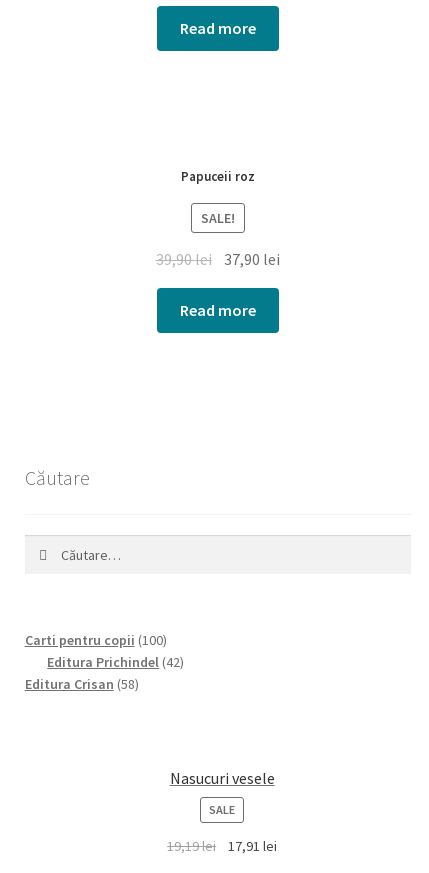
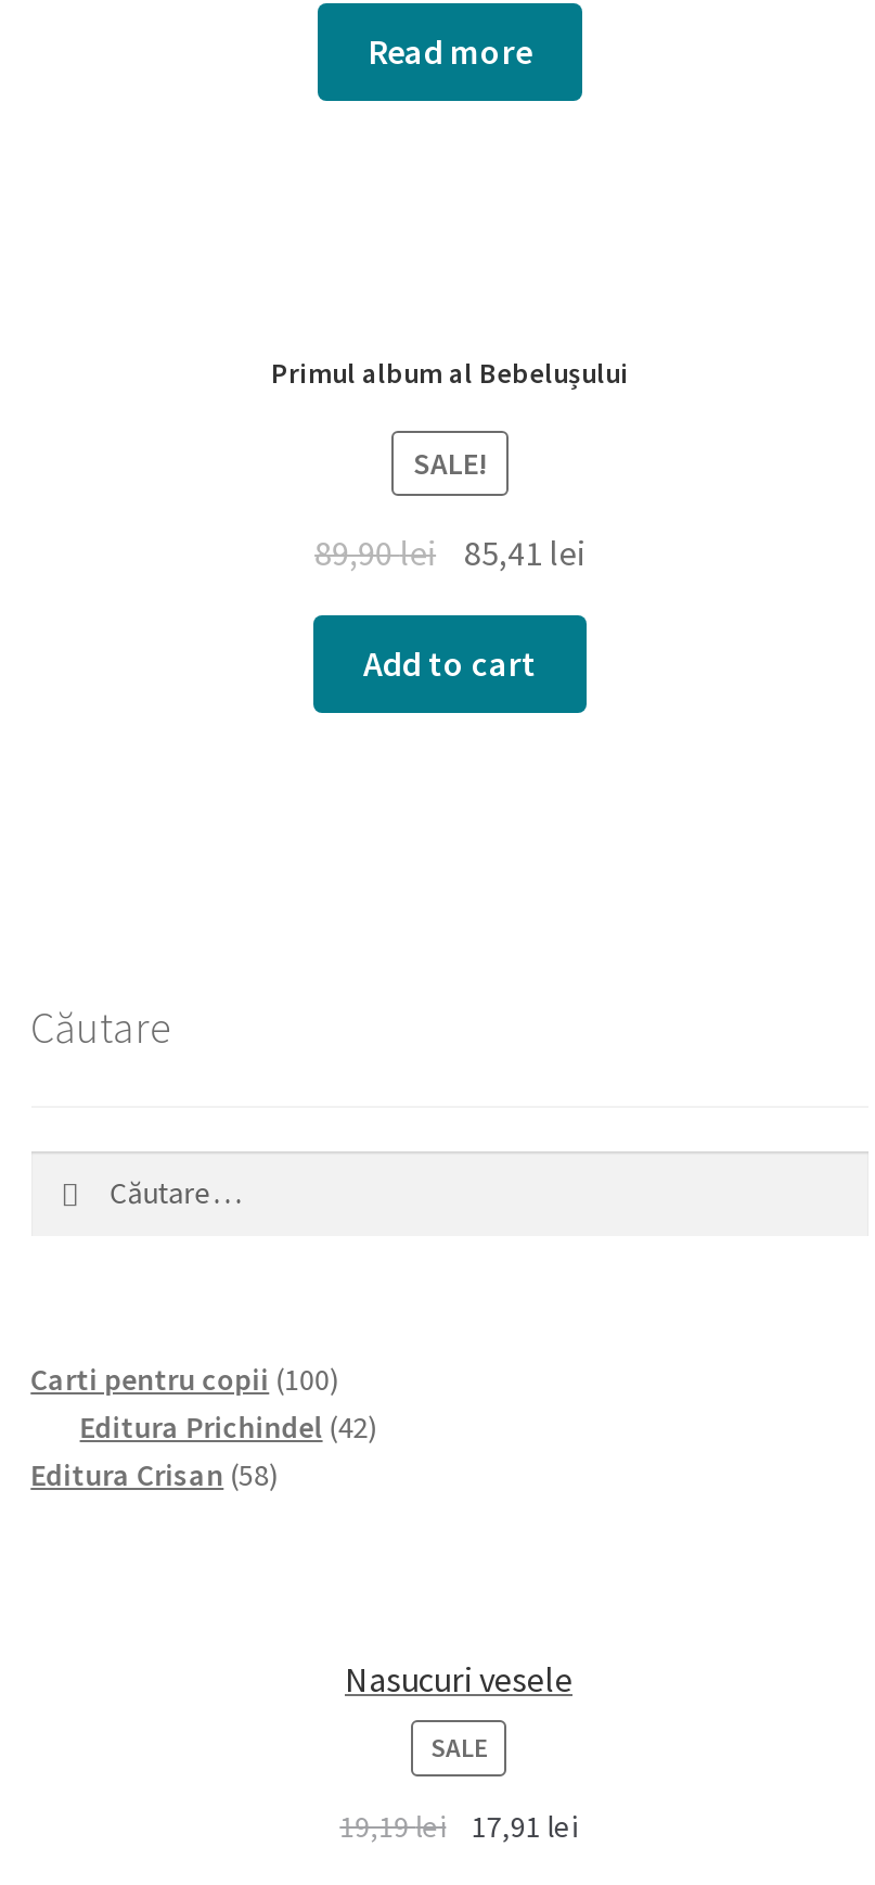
[181,168,255,185] Papuceii roz -> [271,355,629,392] Primul album al Bebelușului
[156,249,280,269] 39,90lei | 37,90 lei -> [315,531,585,574] 89,90lei | 85,41 lei
[180,300,256,320] Read more -> [363,641,537,685] Add to cart

